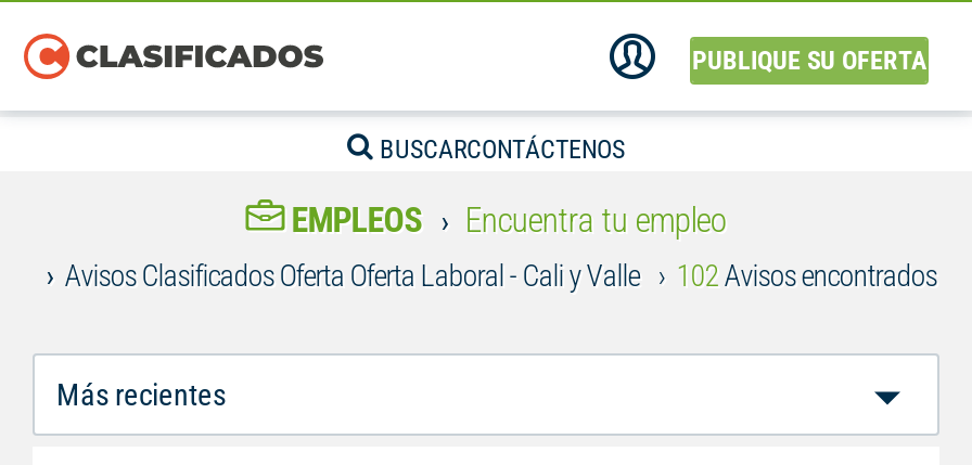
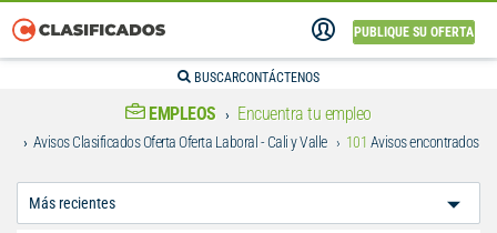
[676,258,937,293] 102 Avisos encontrados -> [346,133,479,151] 101 Avisos encontrados

